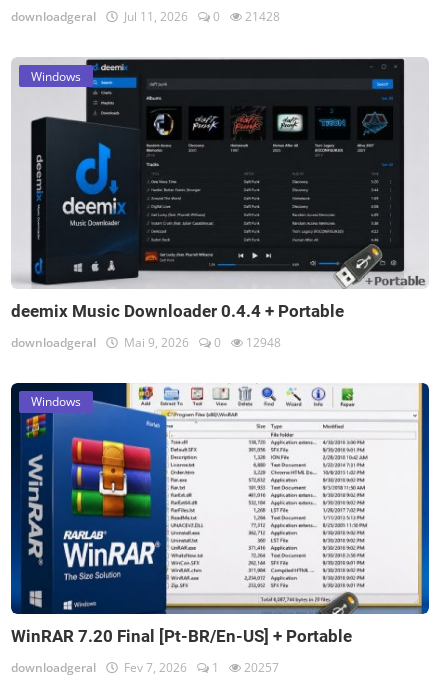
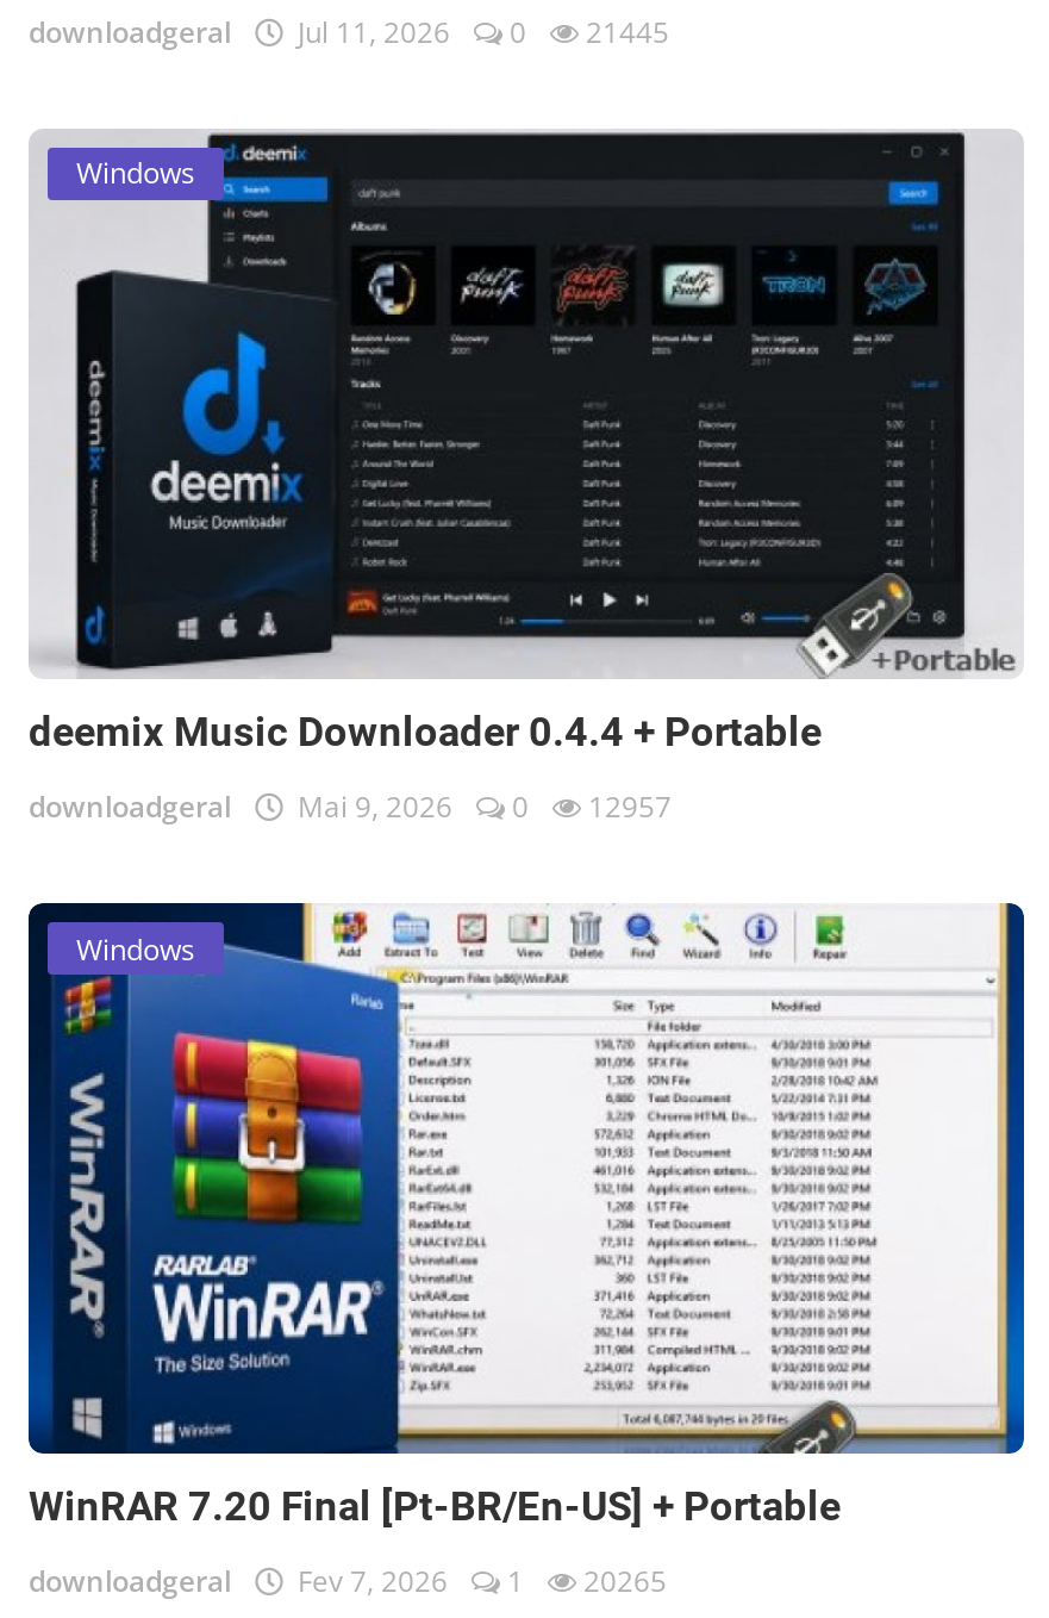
[11,8,280,25] downloadgeral Jul 11, 2026 0 21428 -> [29,12,669,52] downloadgeral Jul 11, 2026 0 21445
[11,334,281,351] downloadgeral Mai 9, 2026 0 12948 -> [29,787,672,828] downloadgeral Mai 9, 2026 0 12957
[11,659,279,676] downloadgeral Fev 7, 2026 1 20257 -> [29,1562,667,1603] downloadgeral Fev 7, 2026 1 20265

